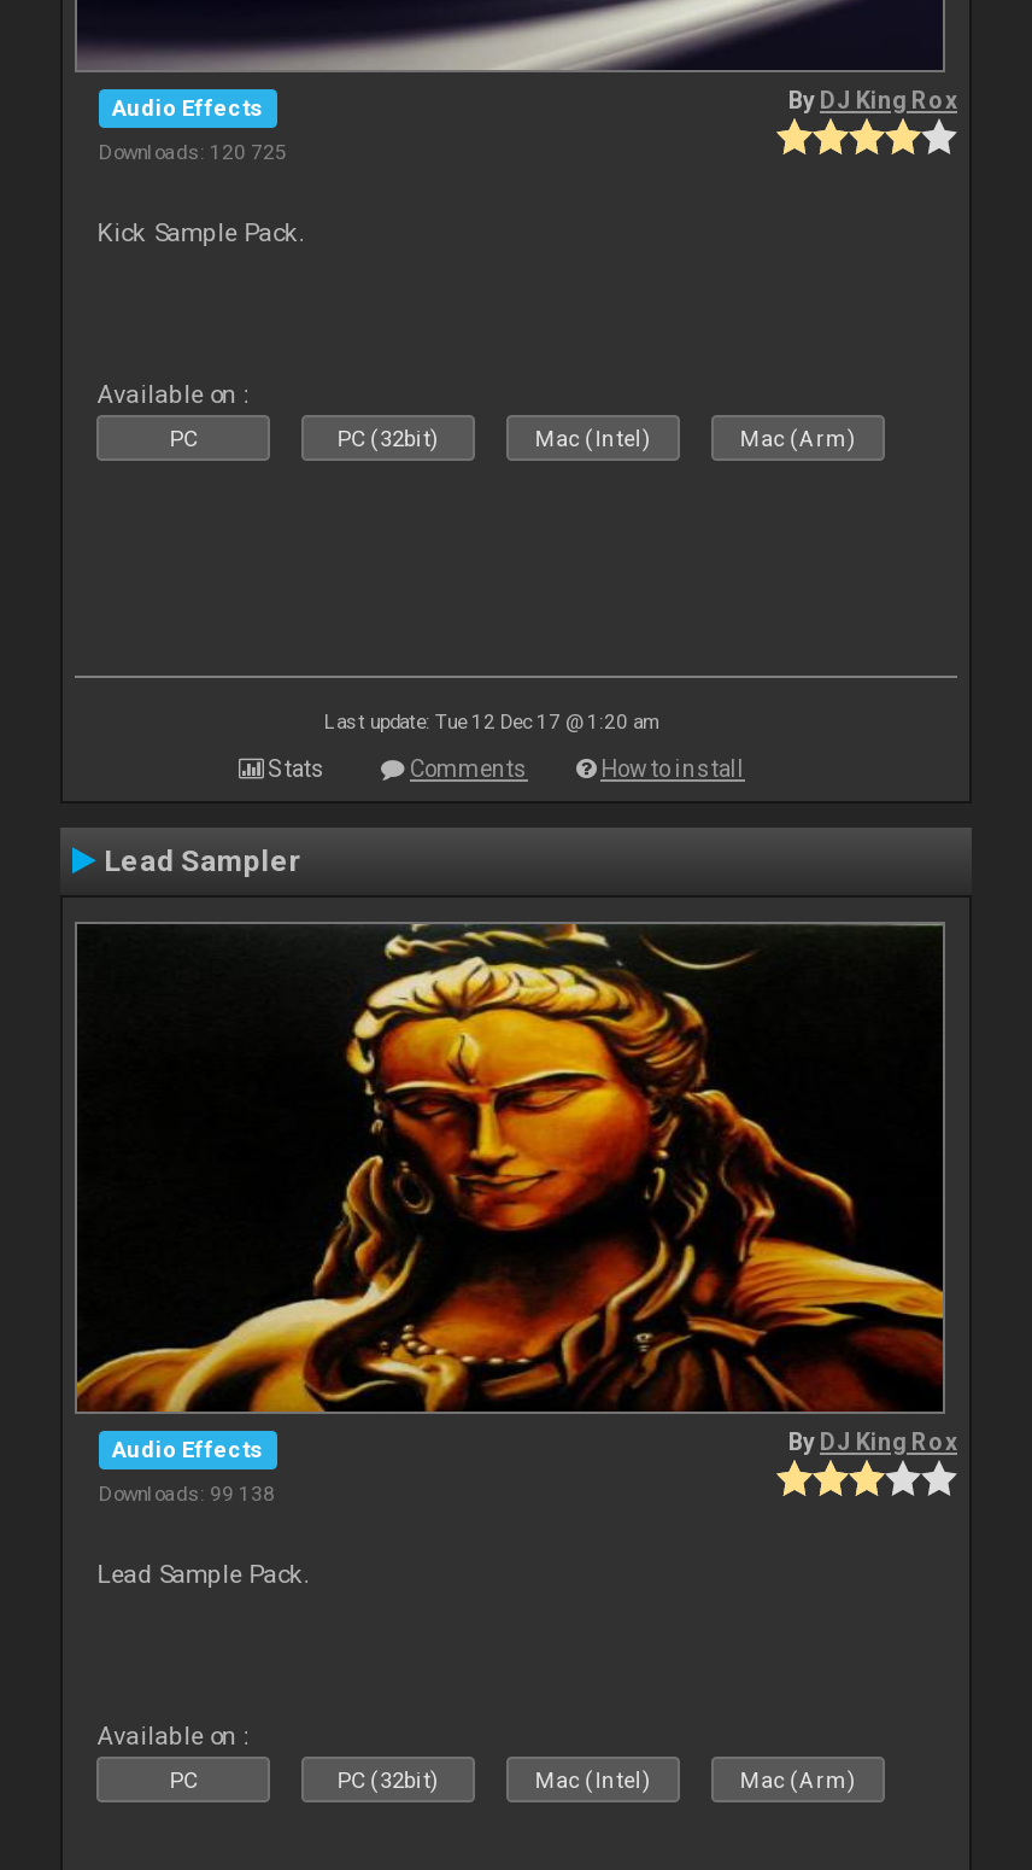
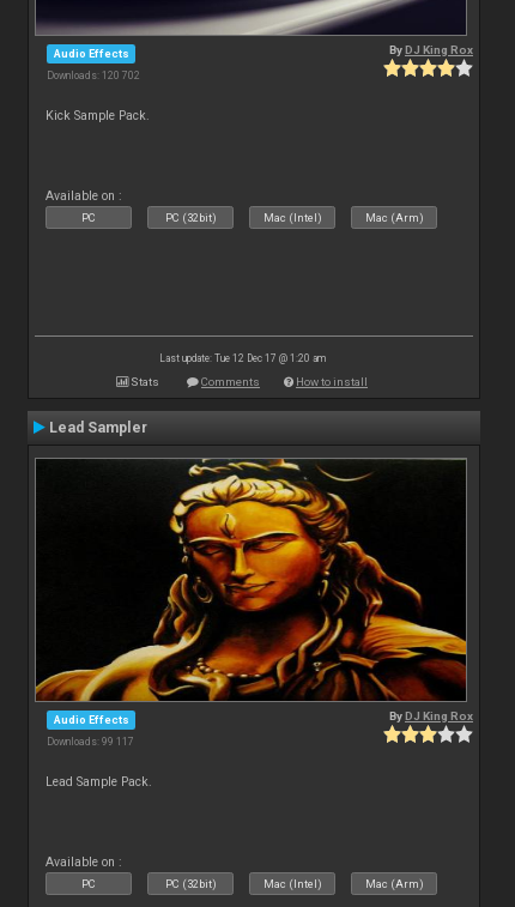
[99,139,287,163] Downloads: 120 725 -> [47,69,140,81] Downloads: 120 702
[99,1481,275,1505] Downloads: 99 138 -> [47,735,134,747] Downloads: 99 117

